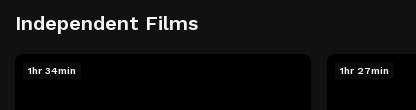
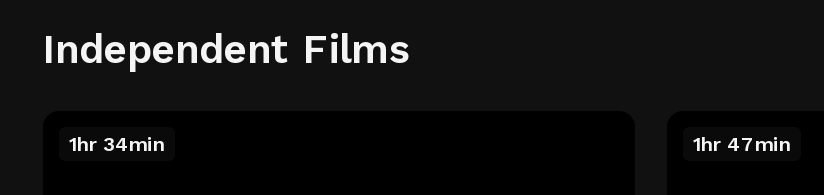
[340,64,389,75] 1hr 27min -> [693,132,791,154] 1hr 47min

